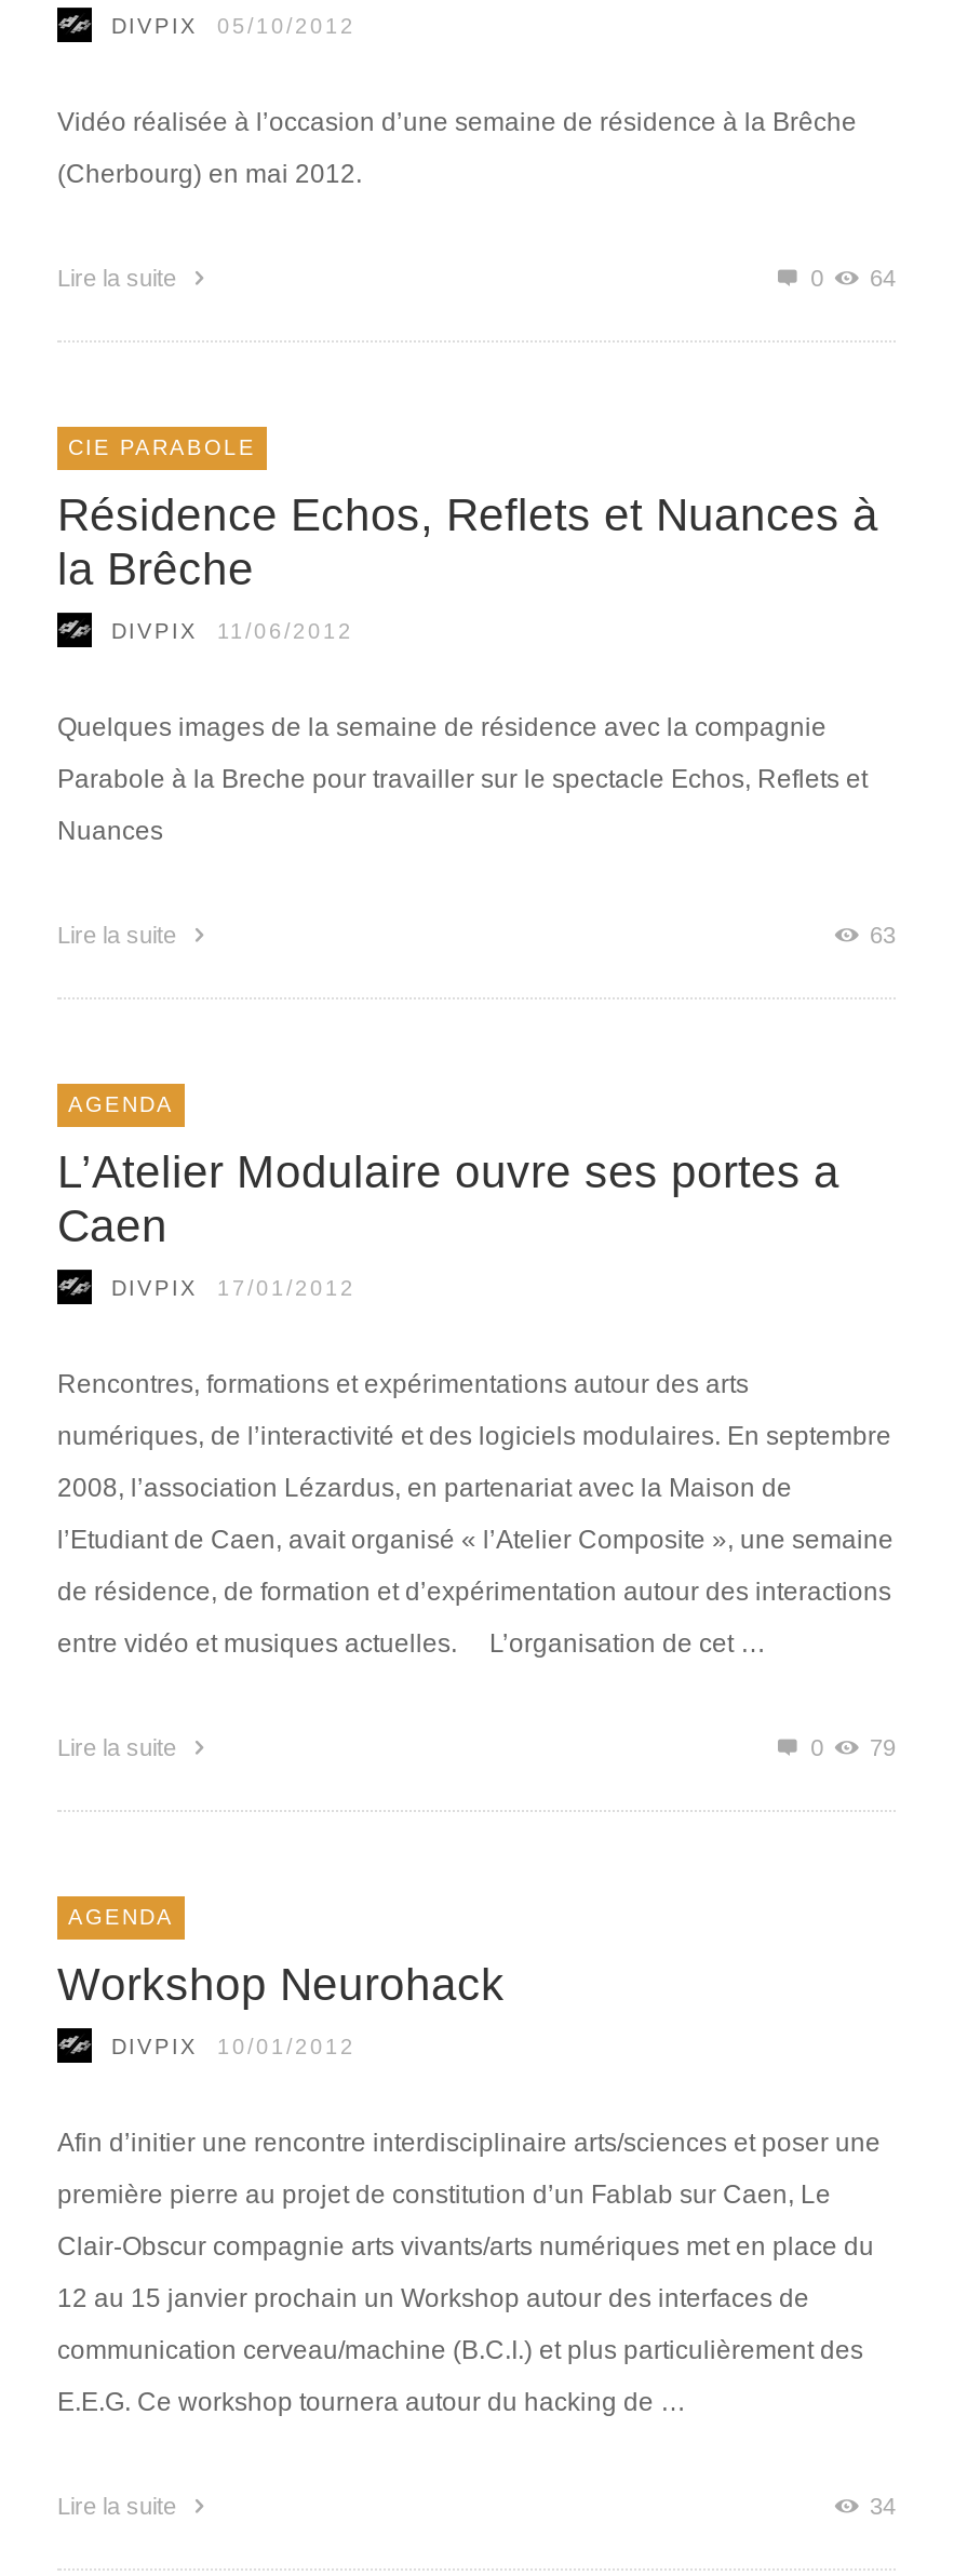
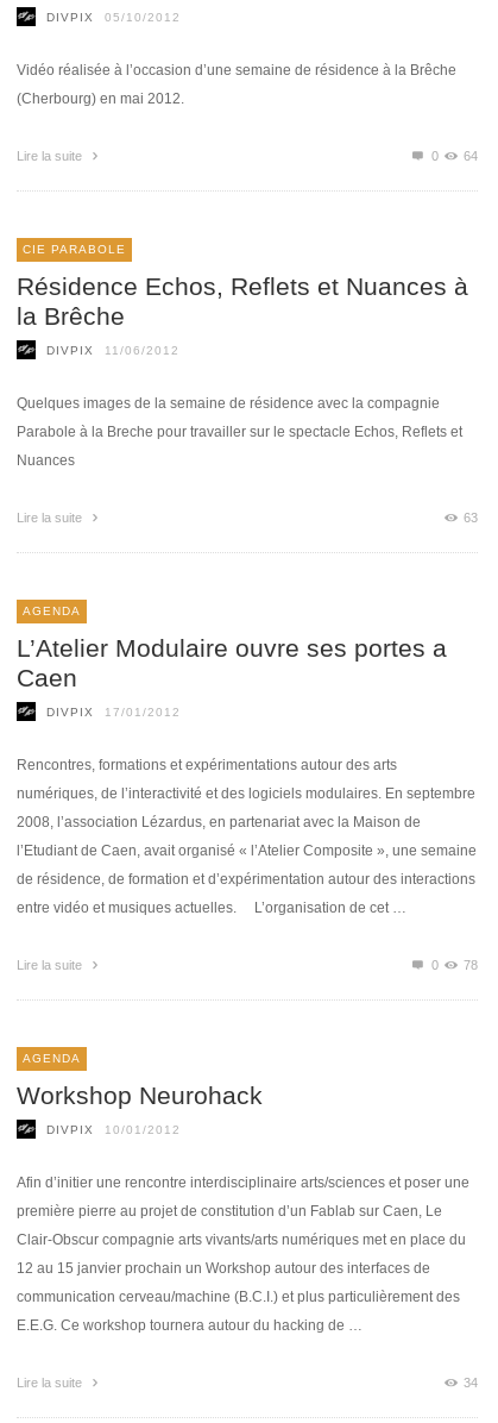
[804,1735,896,1761] 0 79 -> [427,958,478,972] 0 78

